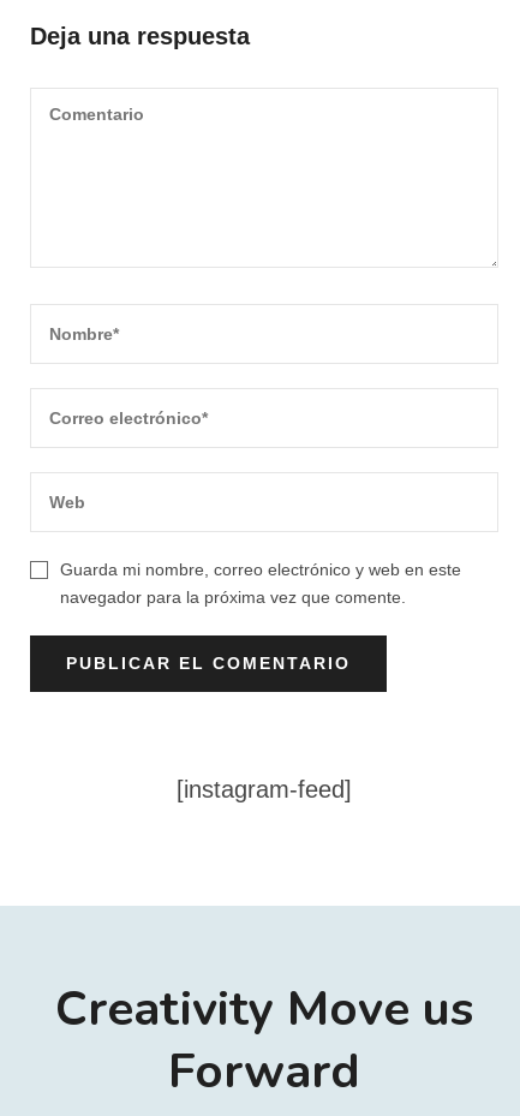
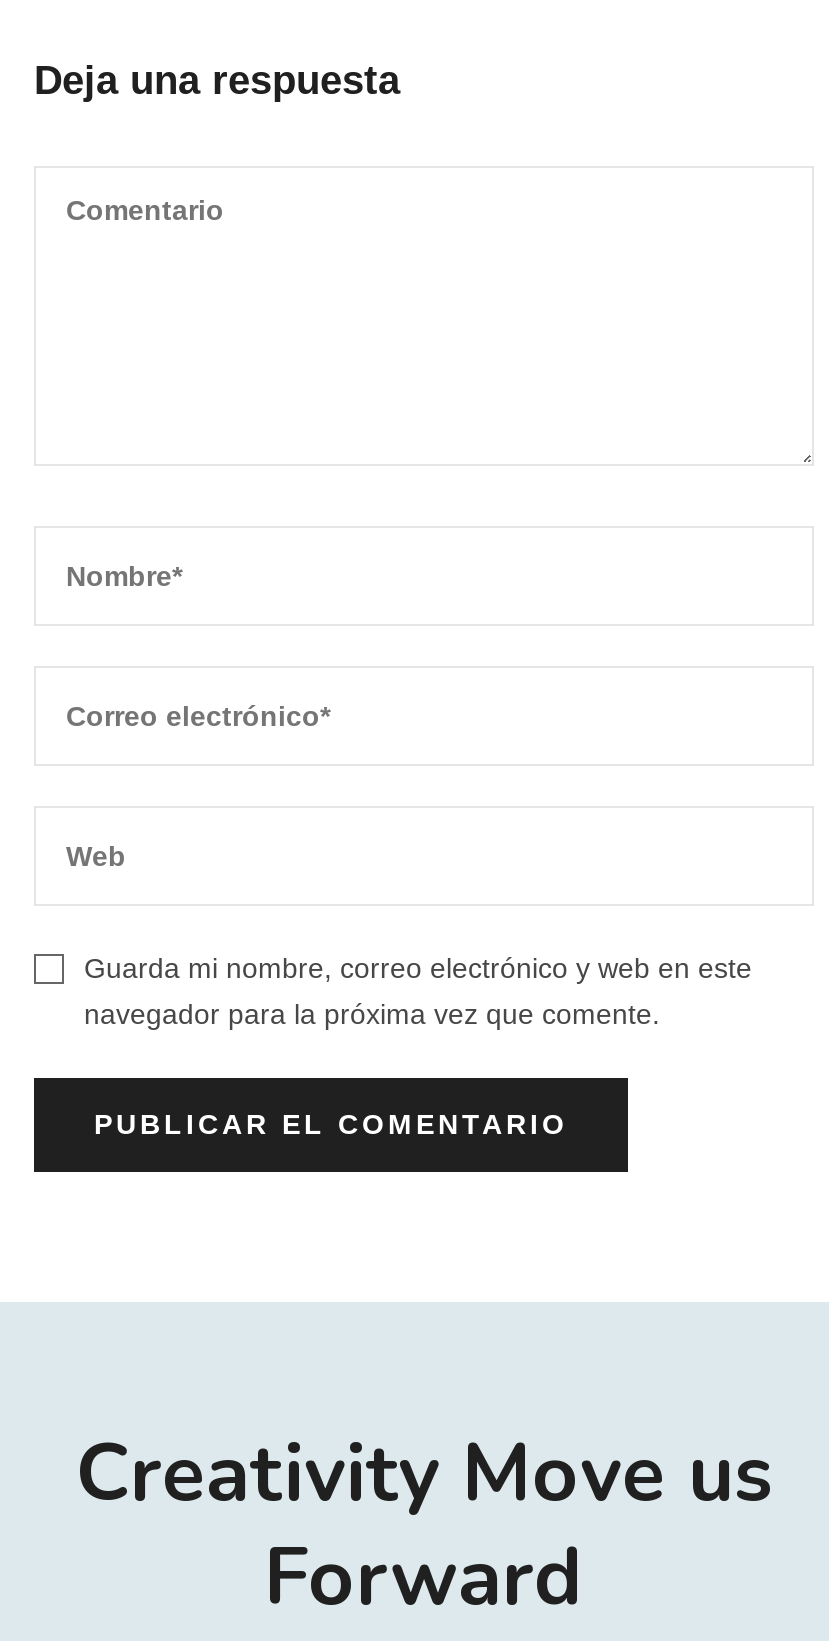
[177,777,352,803] [instagram-feed] -> none

